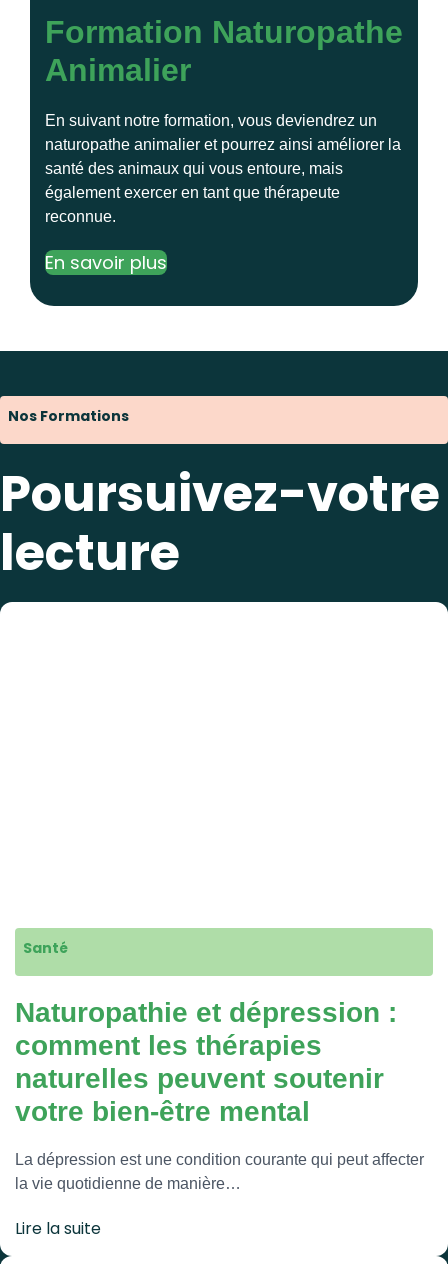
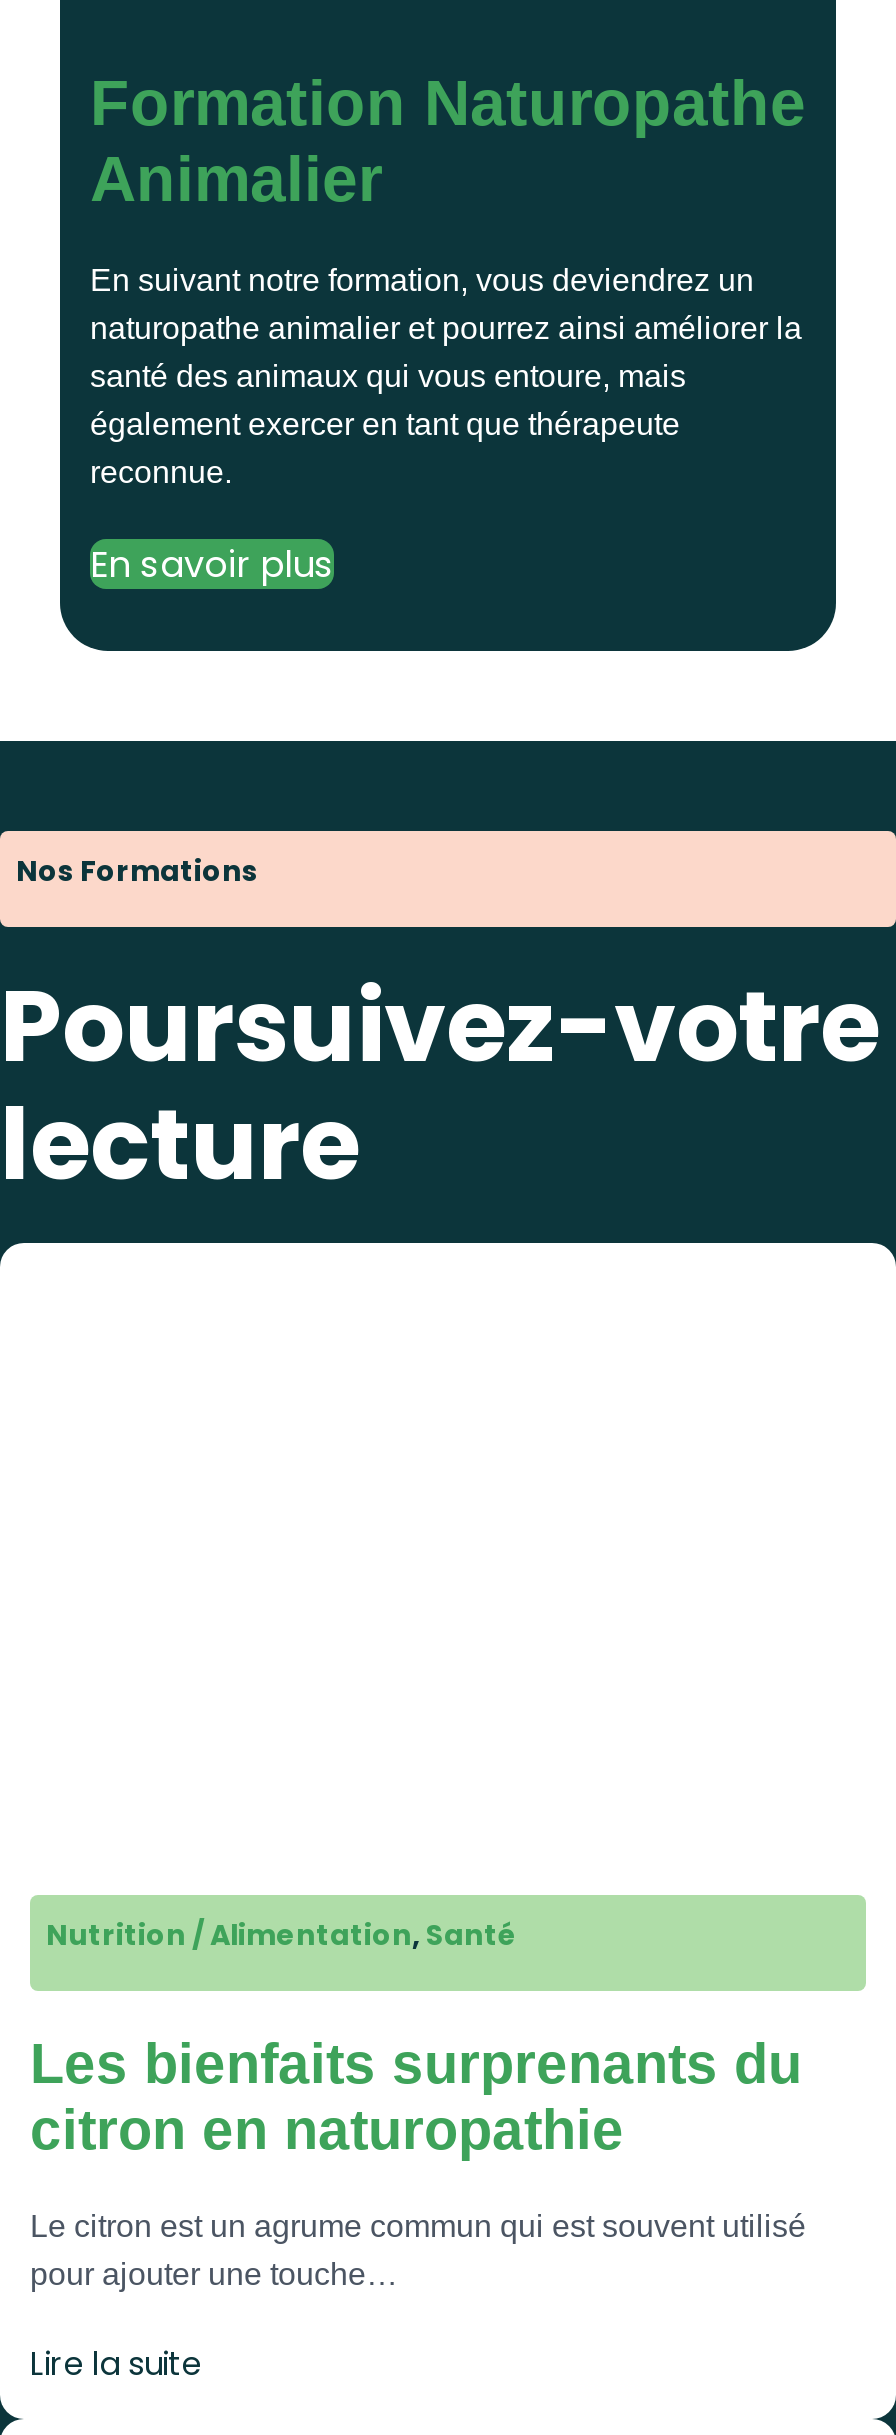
[23,938,68,958] Santé -> [46,1915,516,1955] Nutrition / Alimentation, Santé
[15,997,397,1127] Naturopathie et dépression : | comment les thérapies | naturelles peuvent soutenir | votre bien-être mental -> [30,2033,802,2161] Les bienfaits surprenants du | citron en naturopathie
[15,1151,424,1192] La dépression est une condition courante qui peut affecter | la vie quotidienne de manière… -> [30,2209,806,2291] Le citron est un agrume commun qui est souvent utilisé | pour ajouter une touche…

